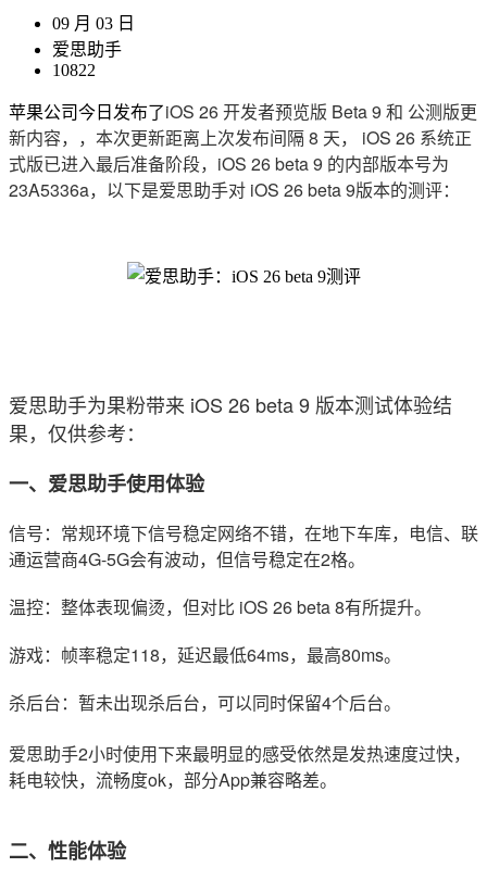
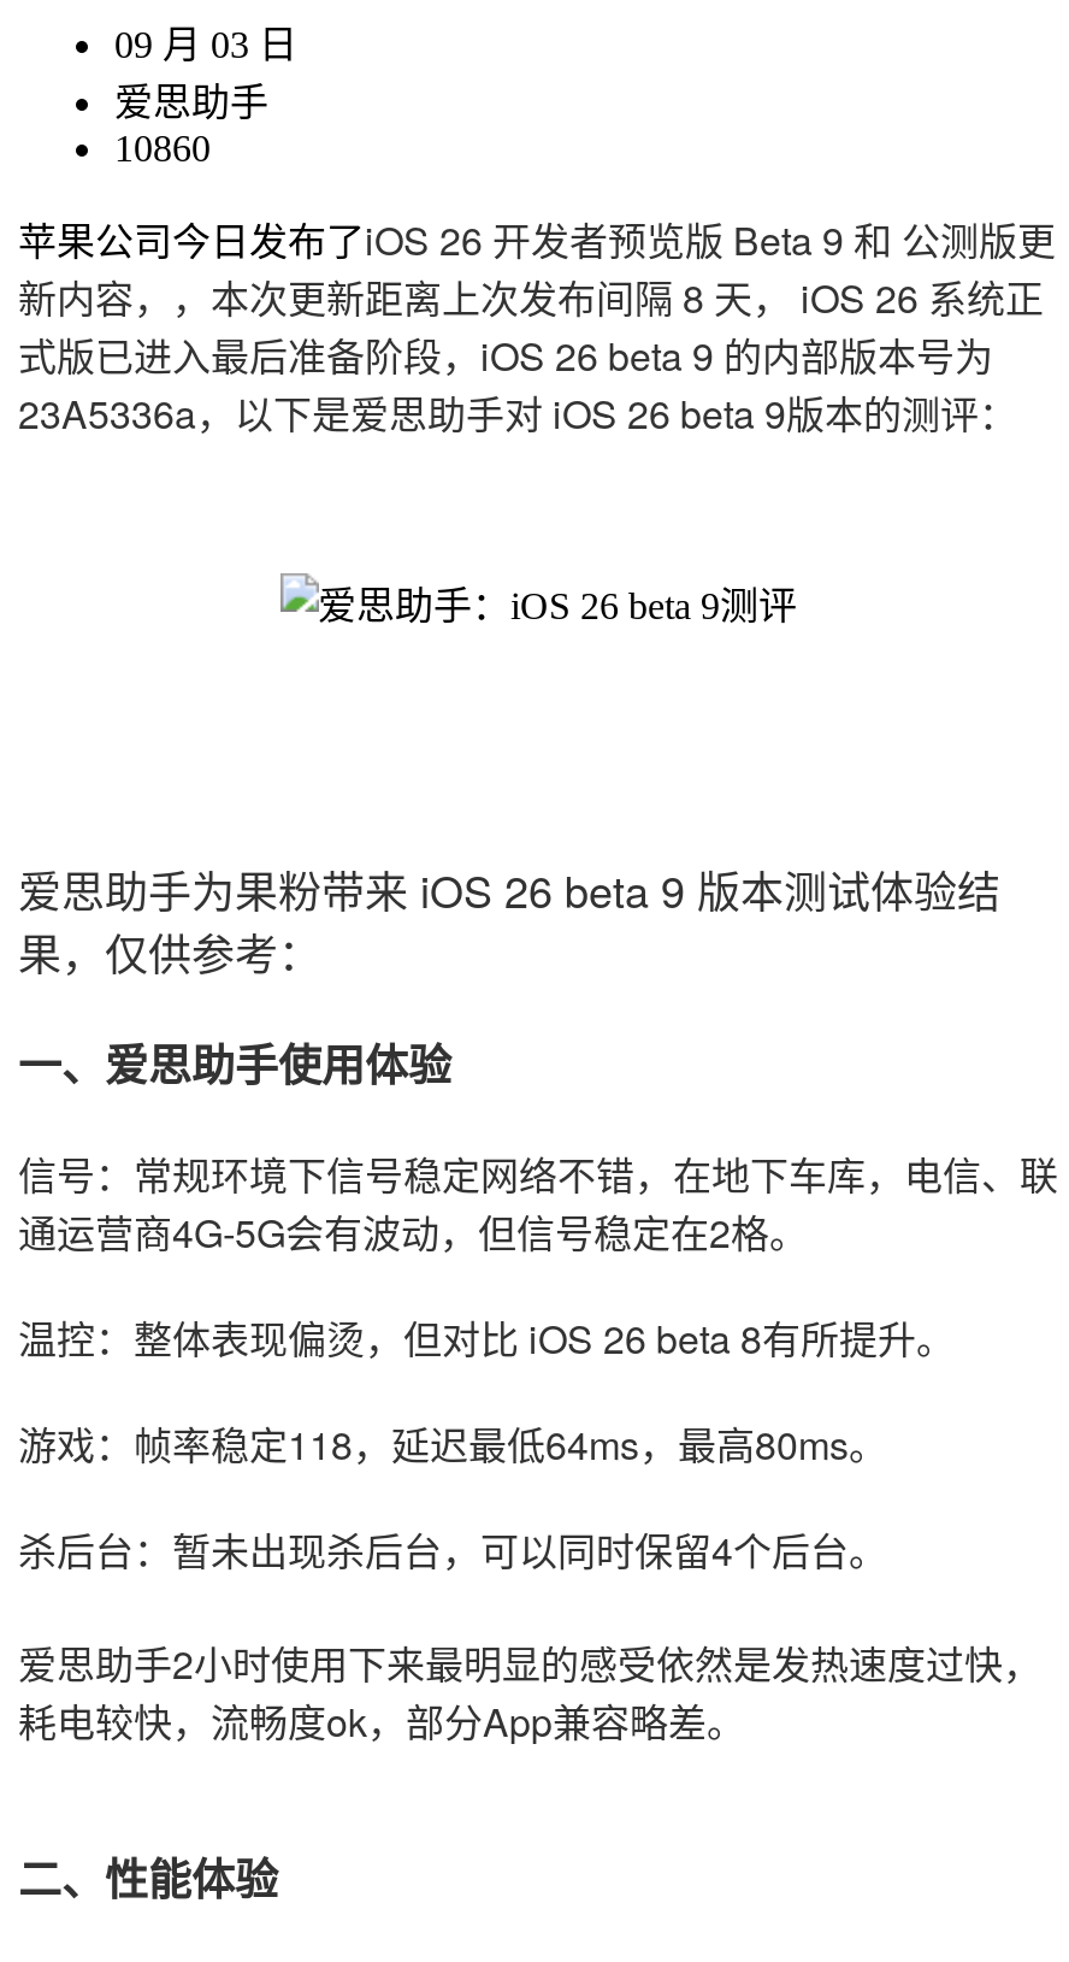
[52,60,96,79] 10822 -> [114,126,211,167] 10860

